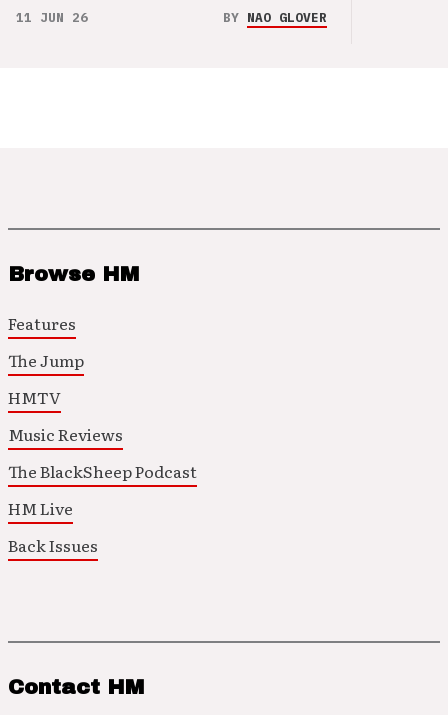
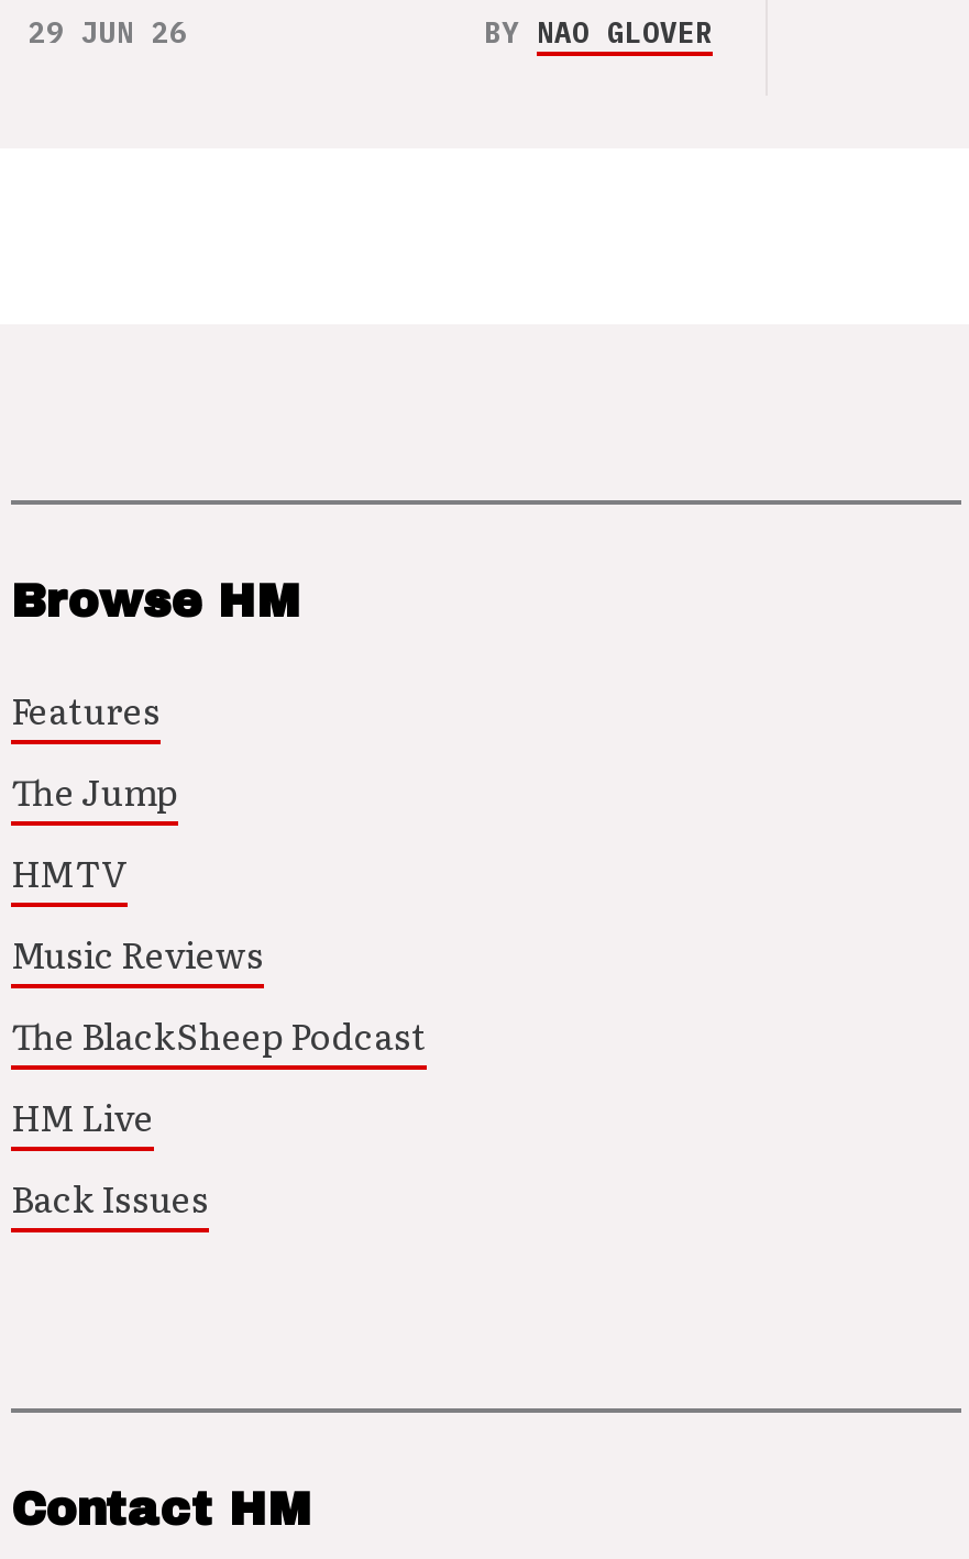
[16,9,88,26] 11 JUN 26 -> [29,14,187,51] 29 JUN 26

